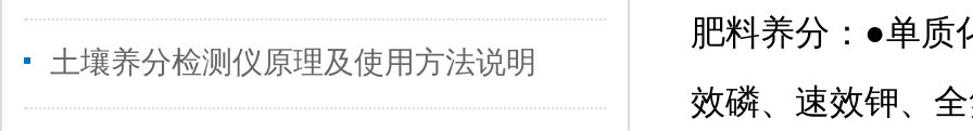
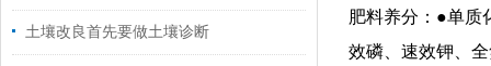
[50,47,536,79] 土壤养分检测仪原理及使用方法说明 -> [25,24,209,40] 土壤改良首先要做土壤诊断

